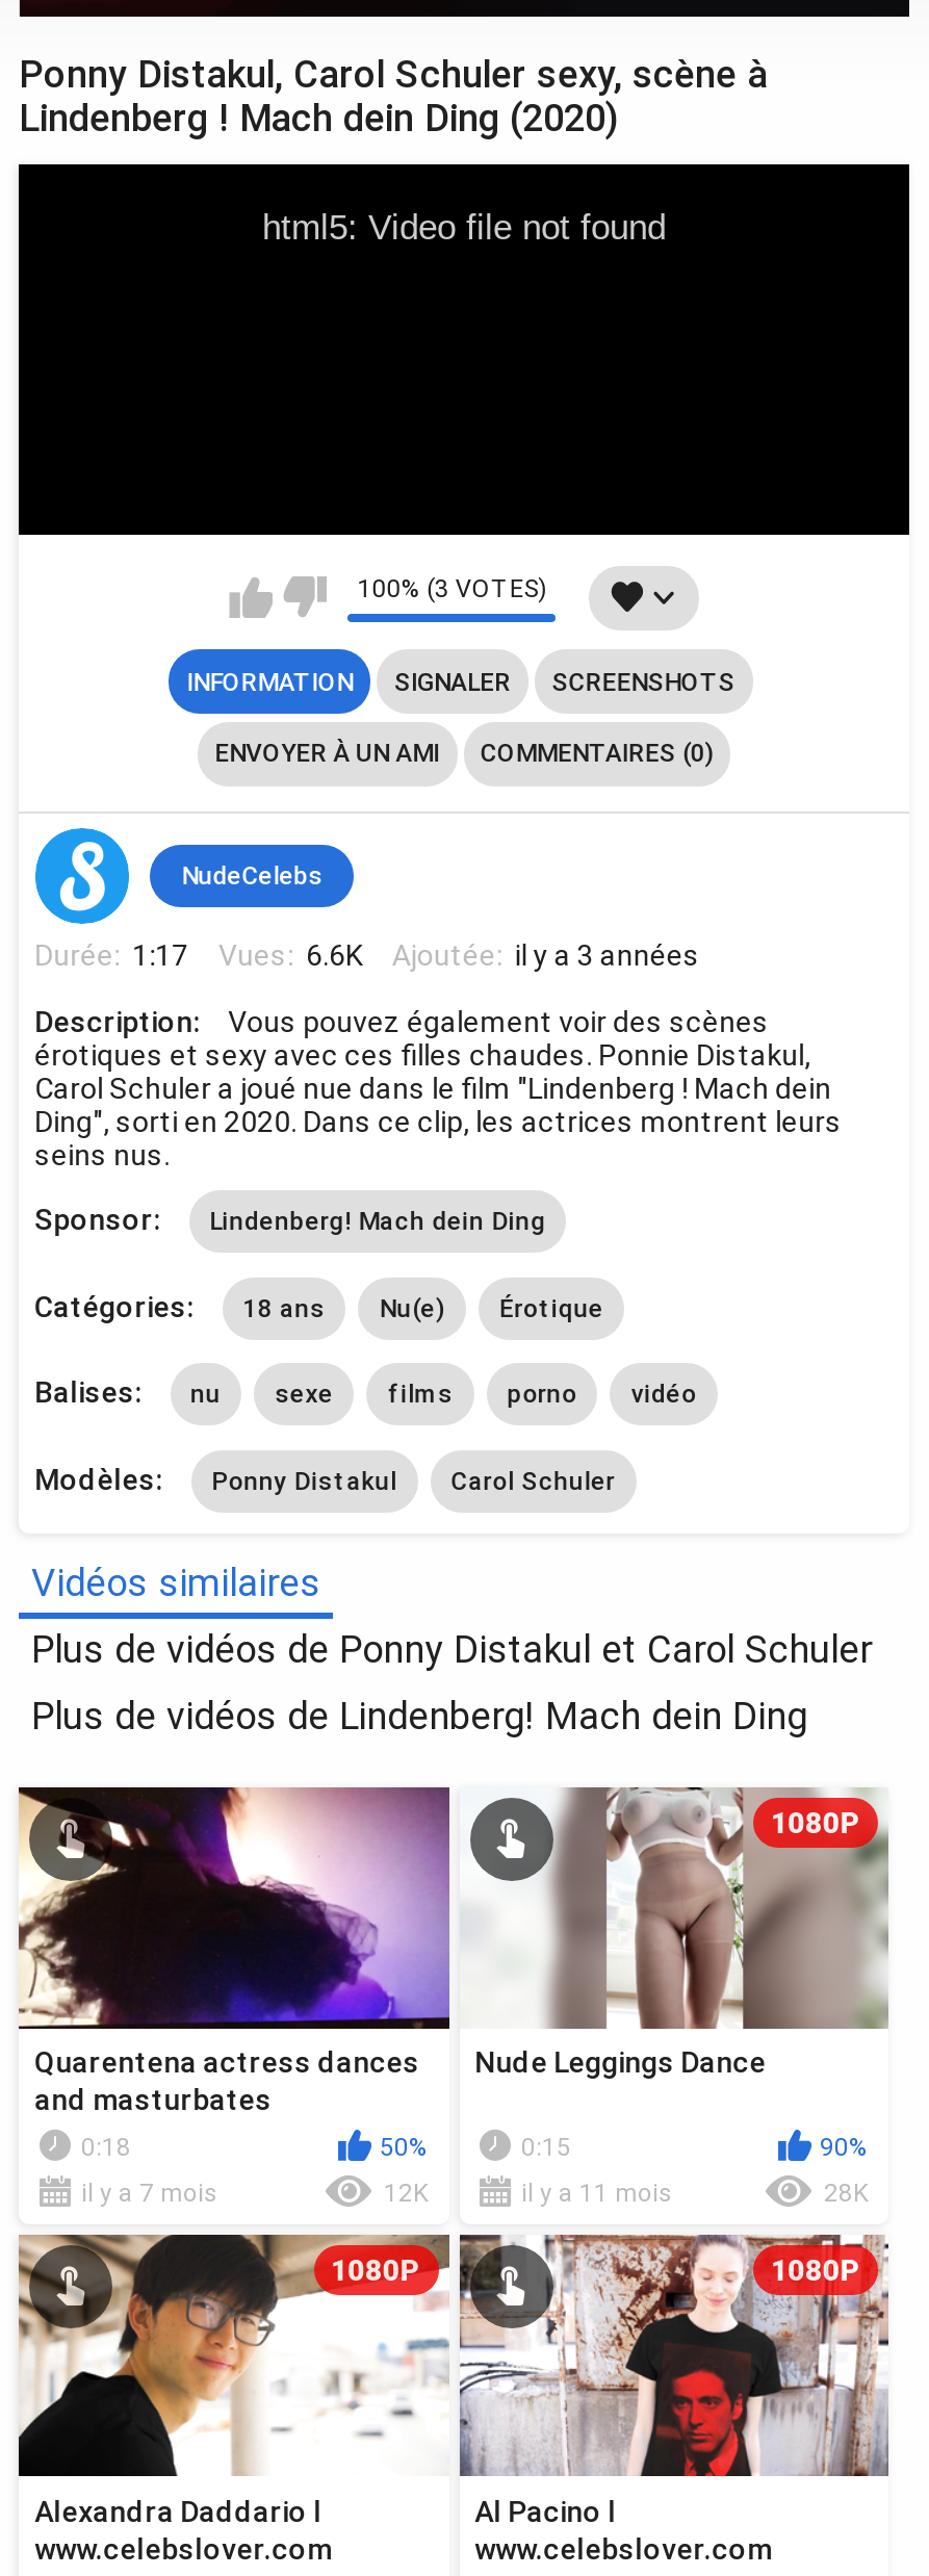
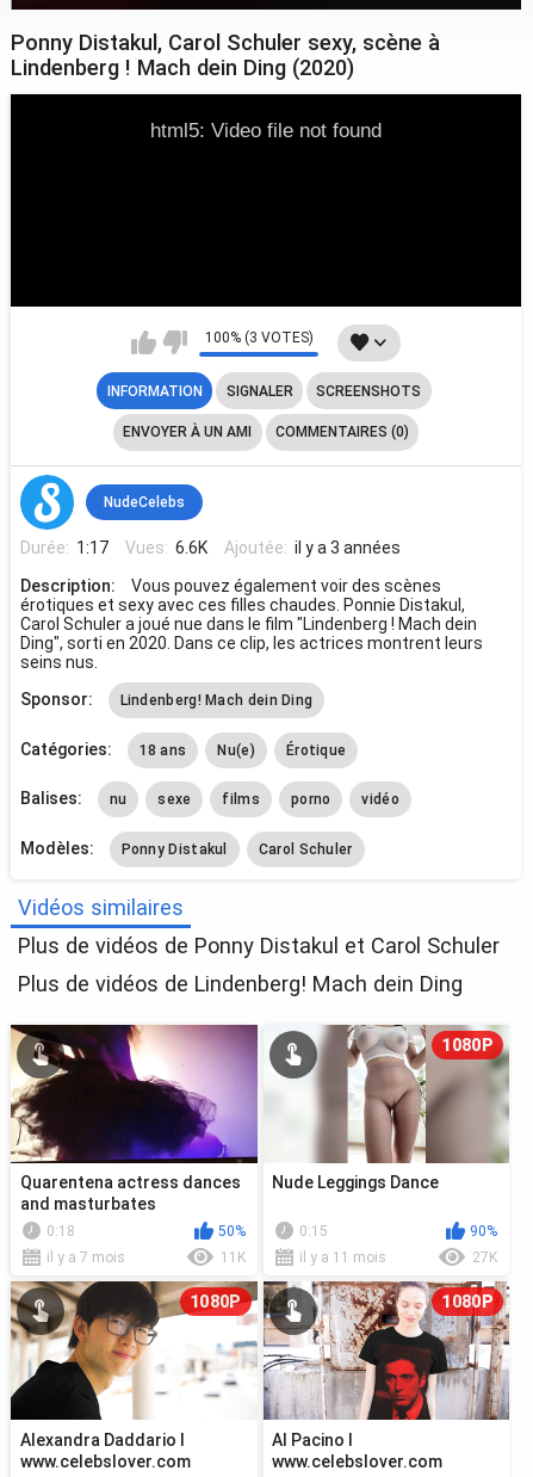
[384,2178,428,2207] 12K -> [220,1249,245,1266] 11K
[824,2178,868,2207] 28K -> [472,1249,497,1266] 27K

